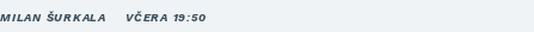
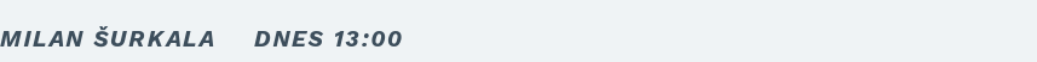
[0,10,206,23] MILAN ŠURKALA VČERA 19:50 -> [0,25,403,52] MILAN ŠURKALA DNES 13:00

